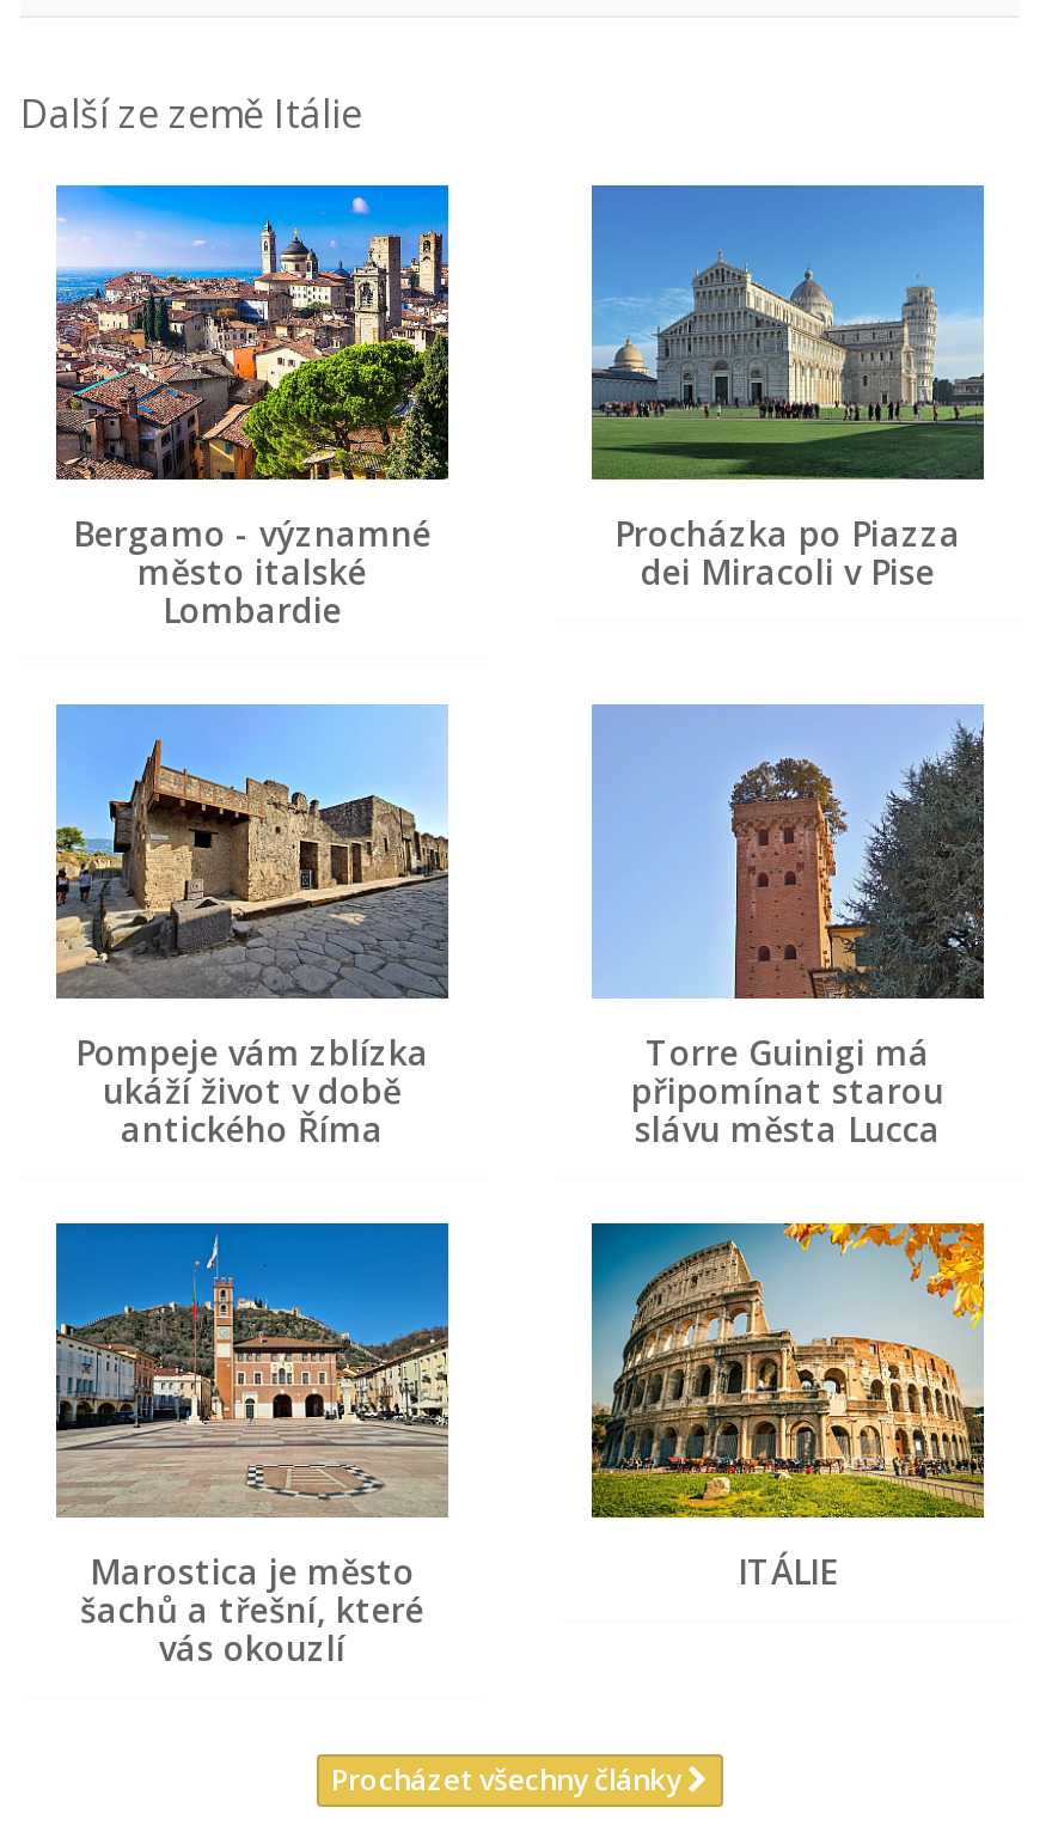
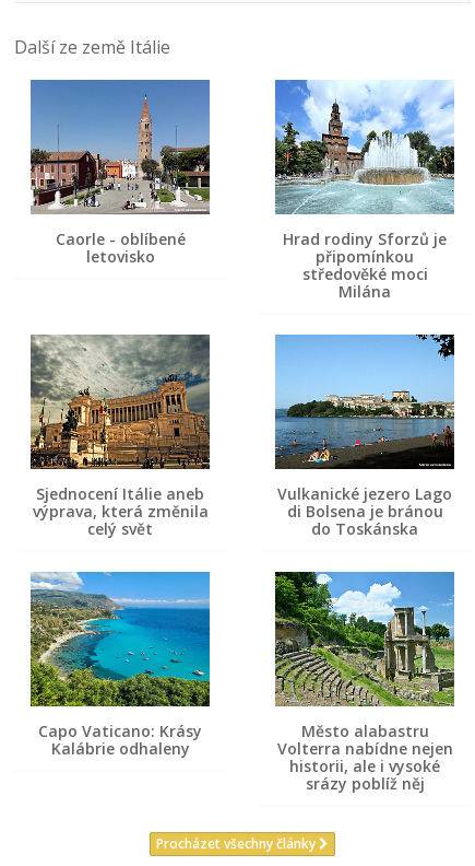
[54,185,448,631] [image] | Bergamo - významné | město italské | Lombardie -> [31,80,210,266] [image] | Caorle - oblíbené | letovisko
[589,183,986,593] [image] | Procházka po Piazza | dei Miracoli v Pise -> [274,80,455,301] [image] | Hrad rodiny Sforzů je | připomínkou | středověké moci | Milána
[54,702,448,1150] [image] | Pompeje vám zblízka | ukáží život v době | antického Říma -> [29,333,211,539] [image] | Sjednocení Itálie aneb | výprava, která změnila | celý svět
[594,702,986,1150] [image] | Torre Guinigi má | připomínat starou | slávu města Lucca -> [274,333,454,539] [image] | Vulkanické jezero Lago | di Bolsena je bránou | do Toskánska
[54,1221,451,1669] [image] | Marostica je město | šachů a třešní, které | vás okouzlí -> [29,571,211,758] [image] | Capo Vaticano: Krásy | Kalábrie odhaleny
[589,1221,986,1593] [image] | ITÁLIE -> [274,571,455,793] [image] | Město alabastru | Volterra nabídne nejen | historii, ale i vysoké | srázy poblíž něj

